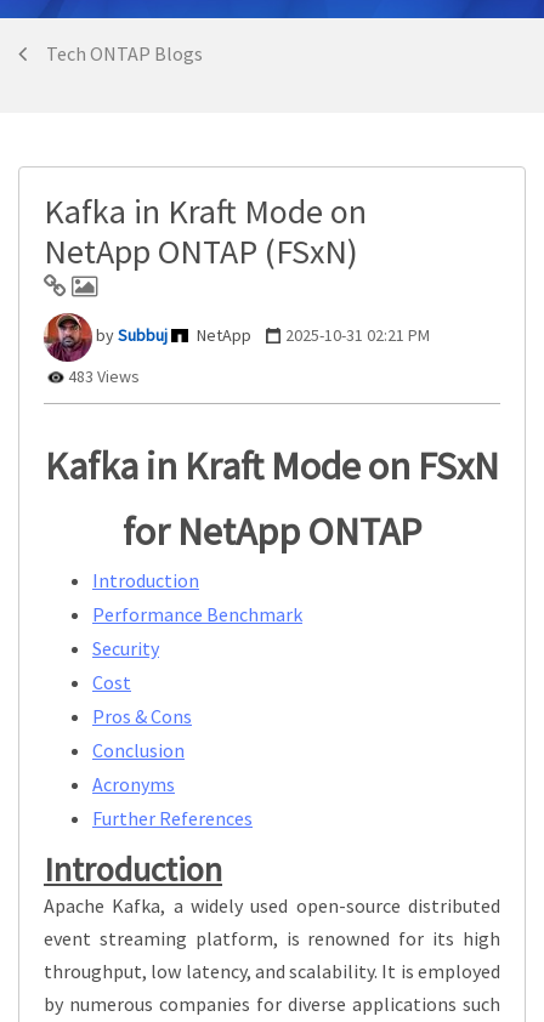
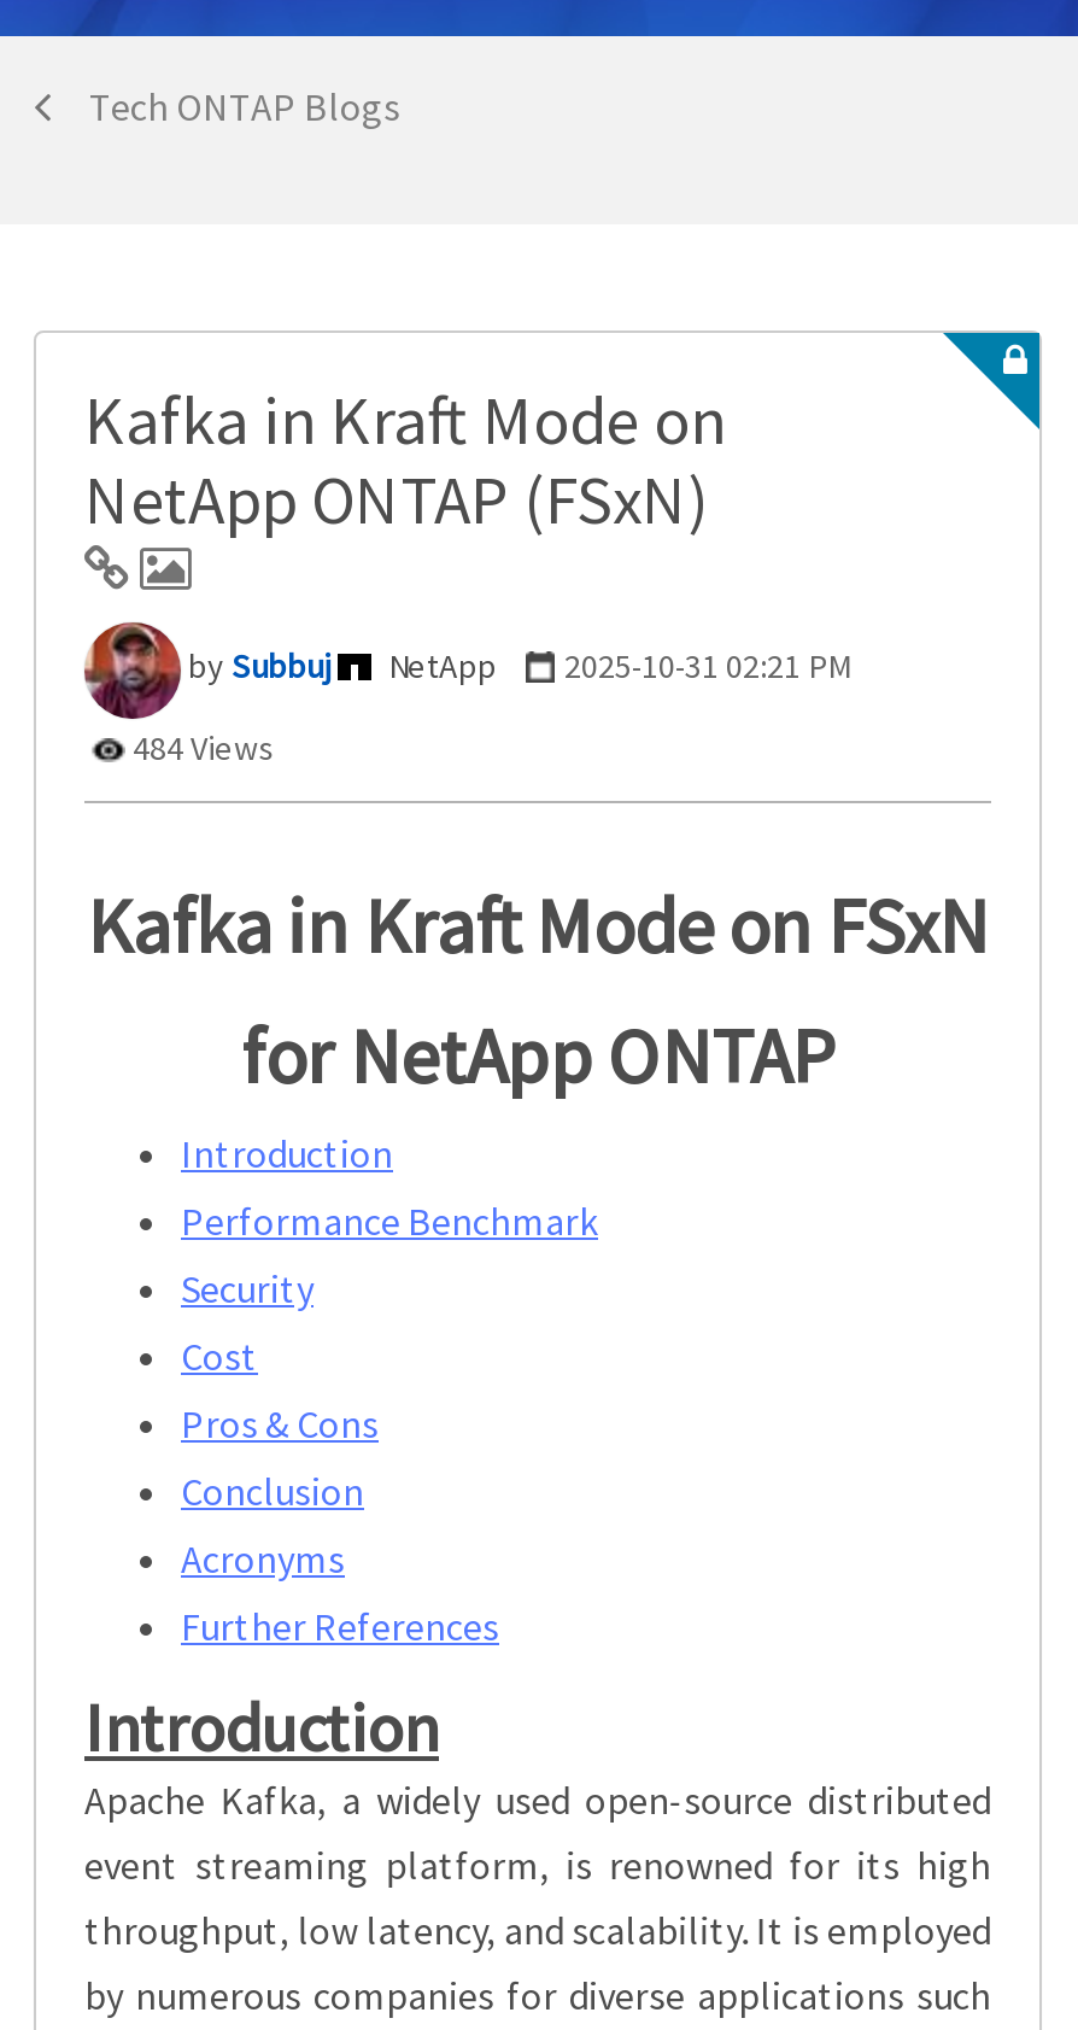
none -> [943,330,1042,429] [image]
[64,365,140,387] 483 Views -> [125,726,275,770] 484 Views

